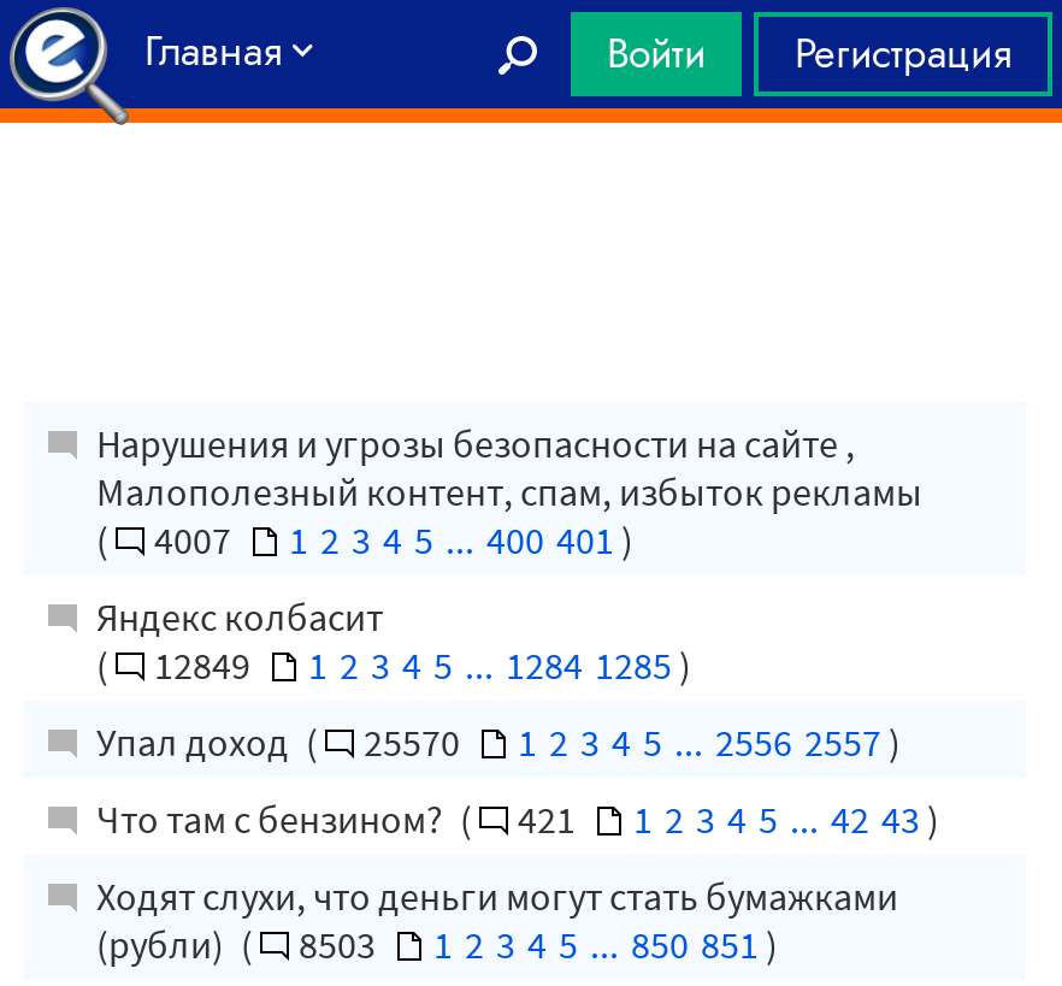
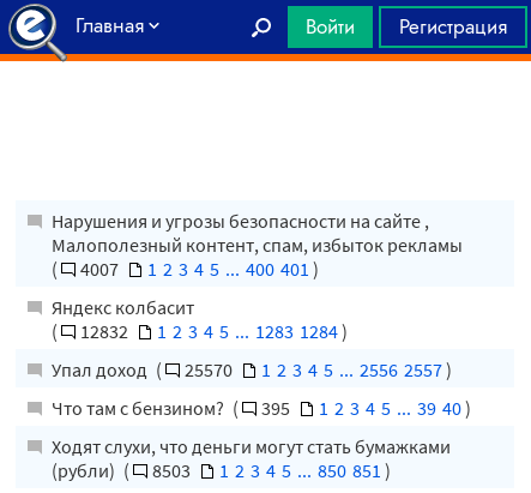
[154,640,250,689] 12849 -> [80,319,128,343] 12832
[308,640,691,689] 1 2 3 4 5 ... 1284 1285) -> [157,319,348,343] 1 2 3 4 5 ... 1283 1284)
[518,795,576,843] 421 -> [261,396,290,420] 395
[633,795,939,843] 1 2 3 4 5 ... 42 43) -> [319,396,471,420] 1 2 3 4 5 ... 39 40)

